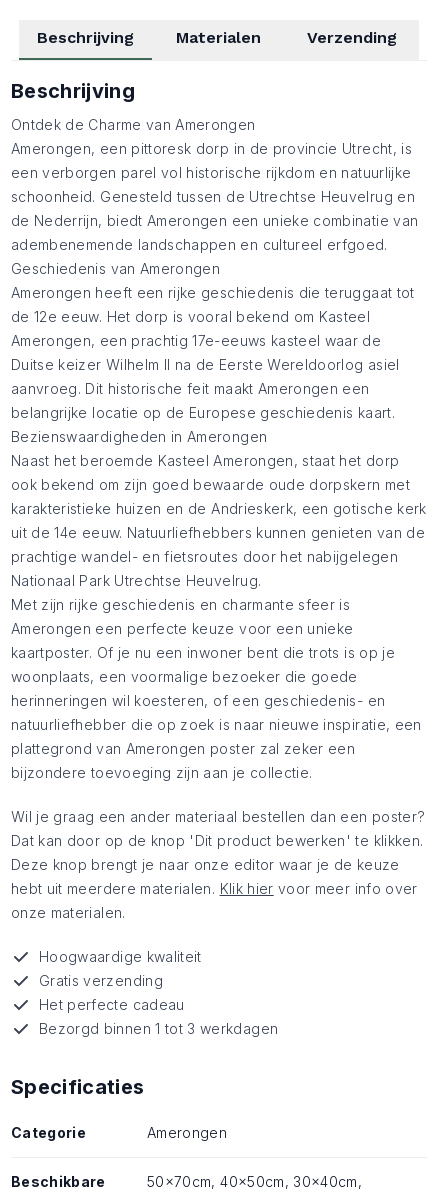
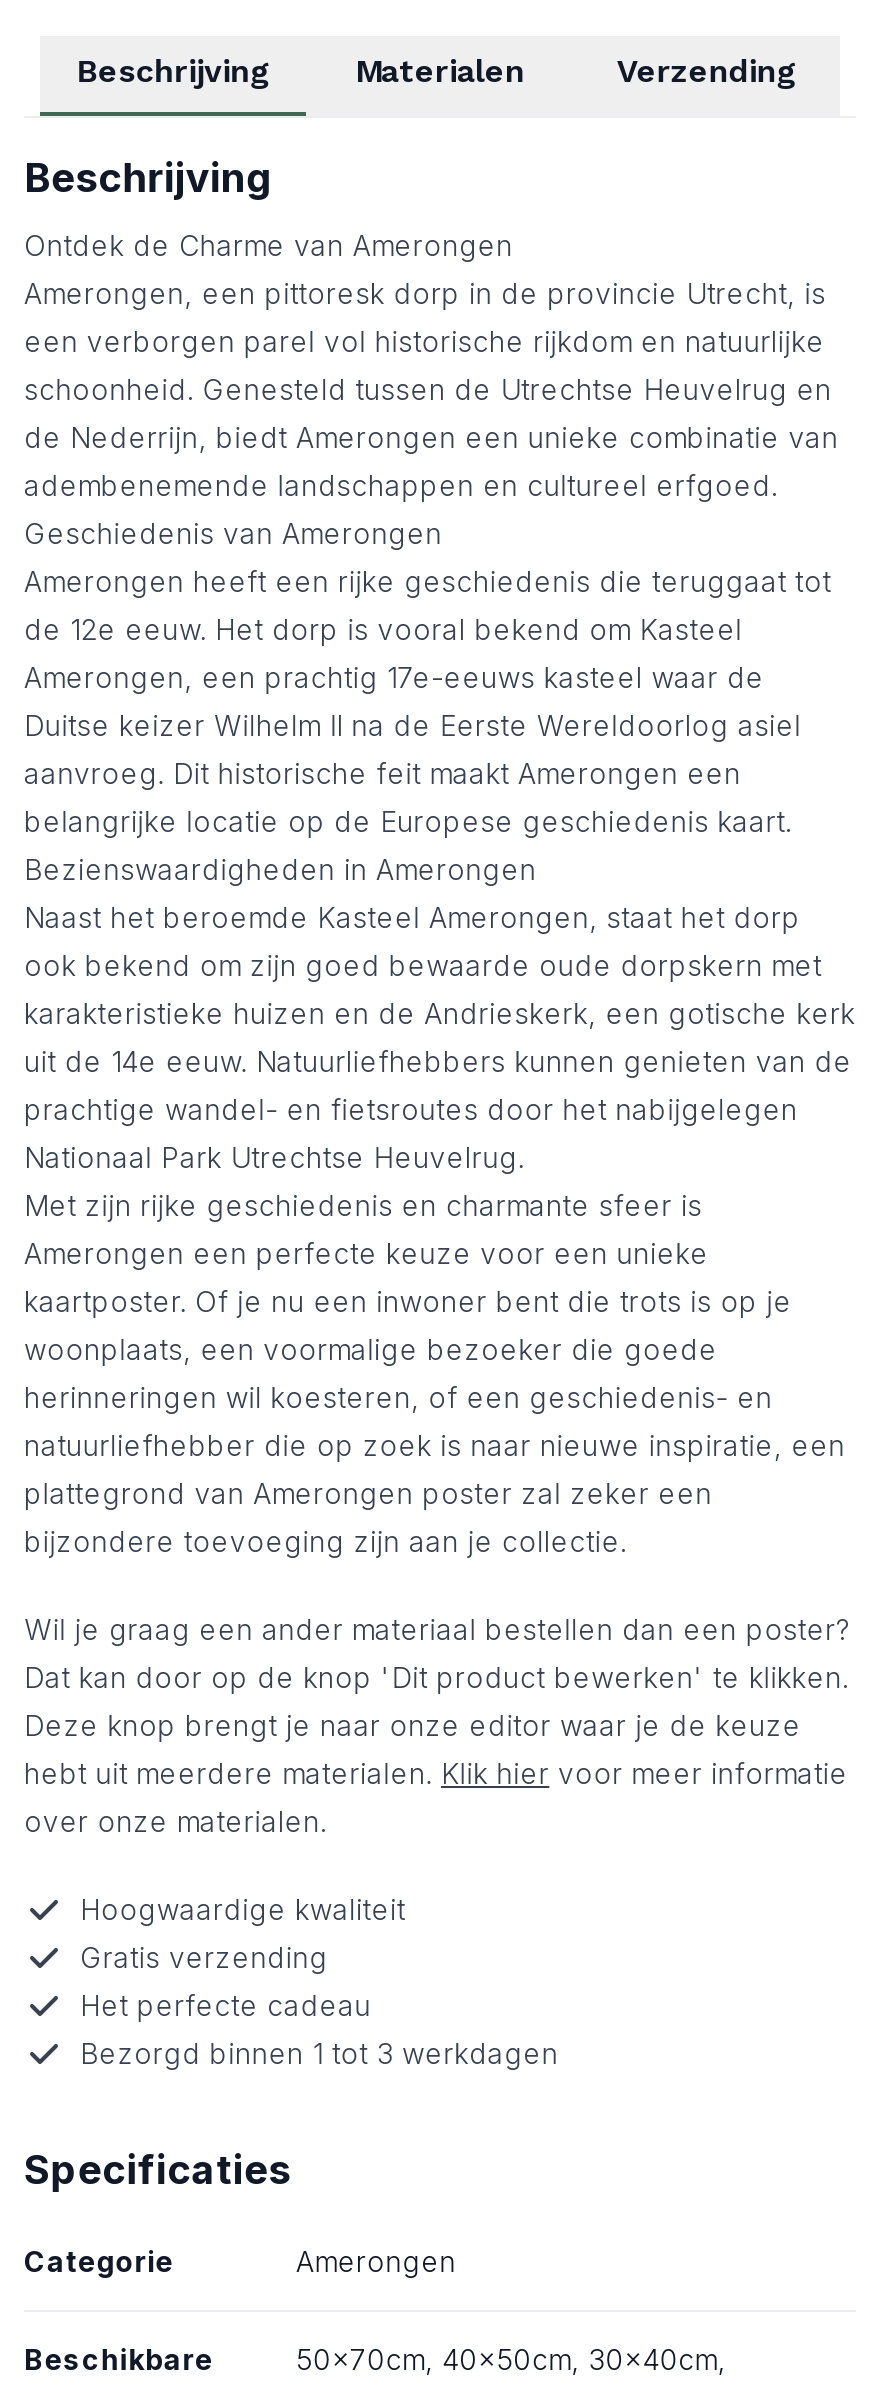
[11,880,418,921] hebt uit meerdere materialen. Klik hier voor meer info over | onze materialen. -> [24,1756,848,1838] hebt uit meerdere materialen. Klik hier voor meer informatie | over onze materialen.

